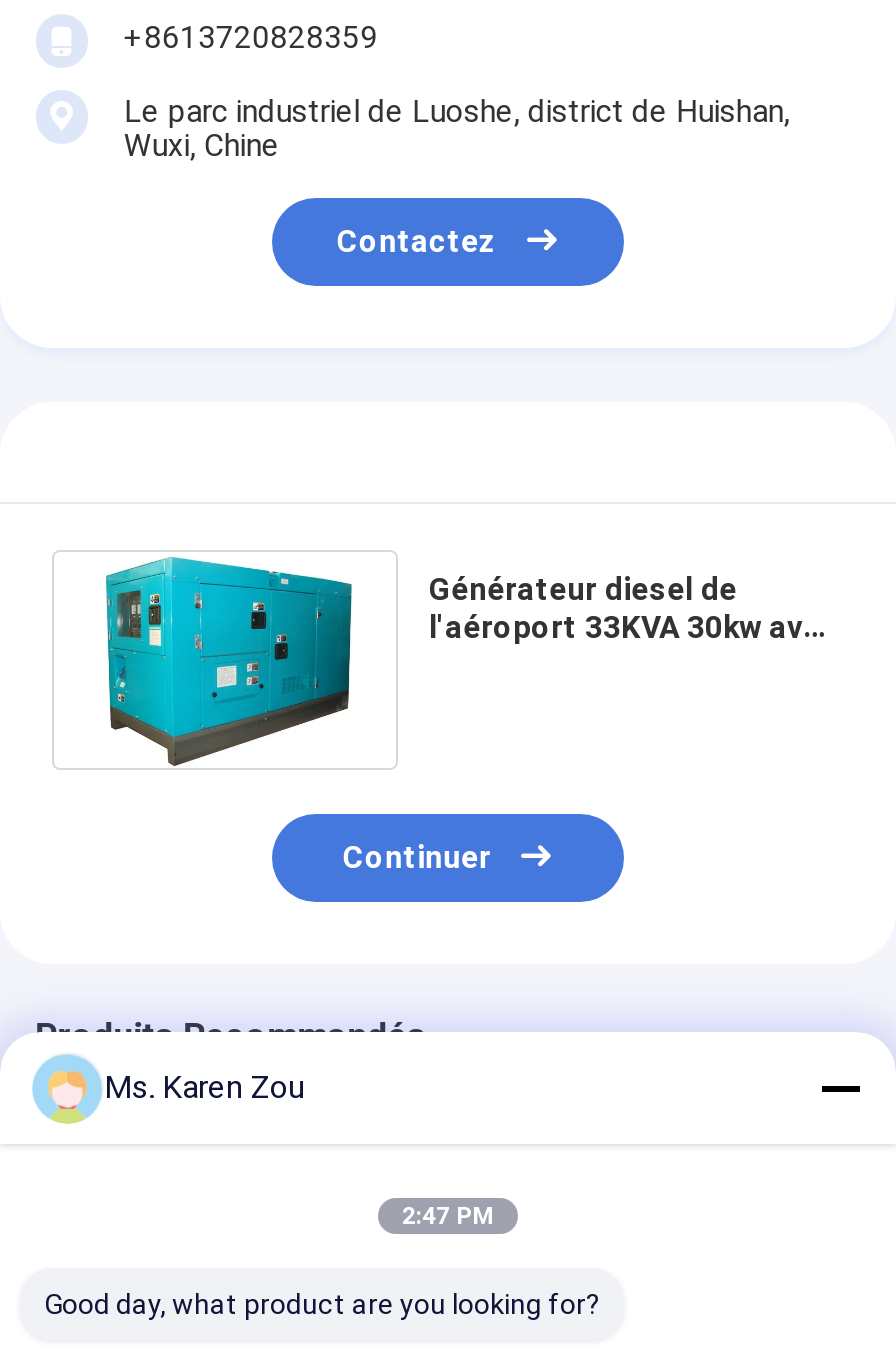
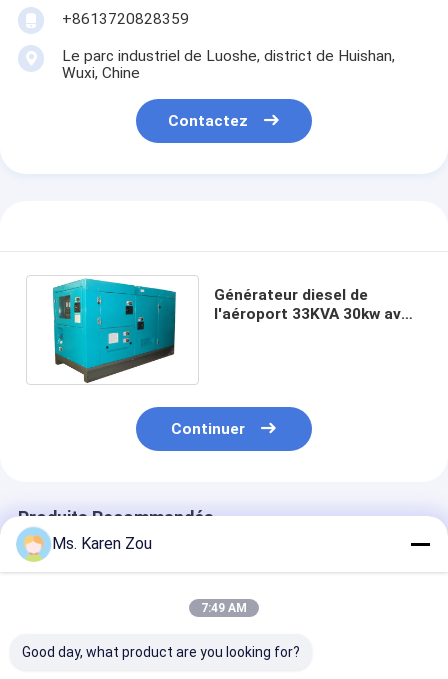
[402,1202,494,1230] 2:47 PM -> [201,601,247,615] 7:49 AM

